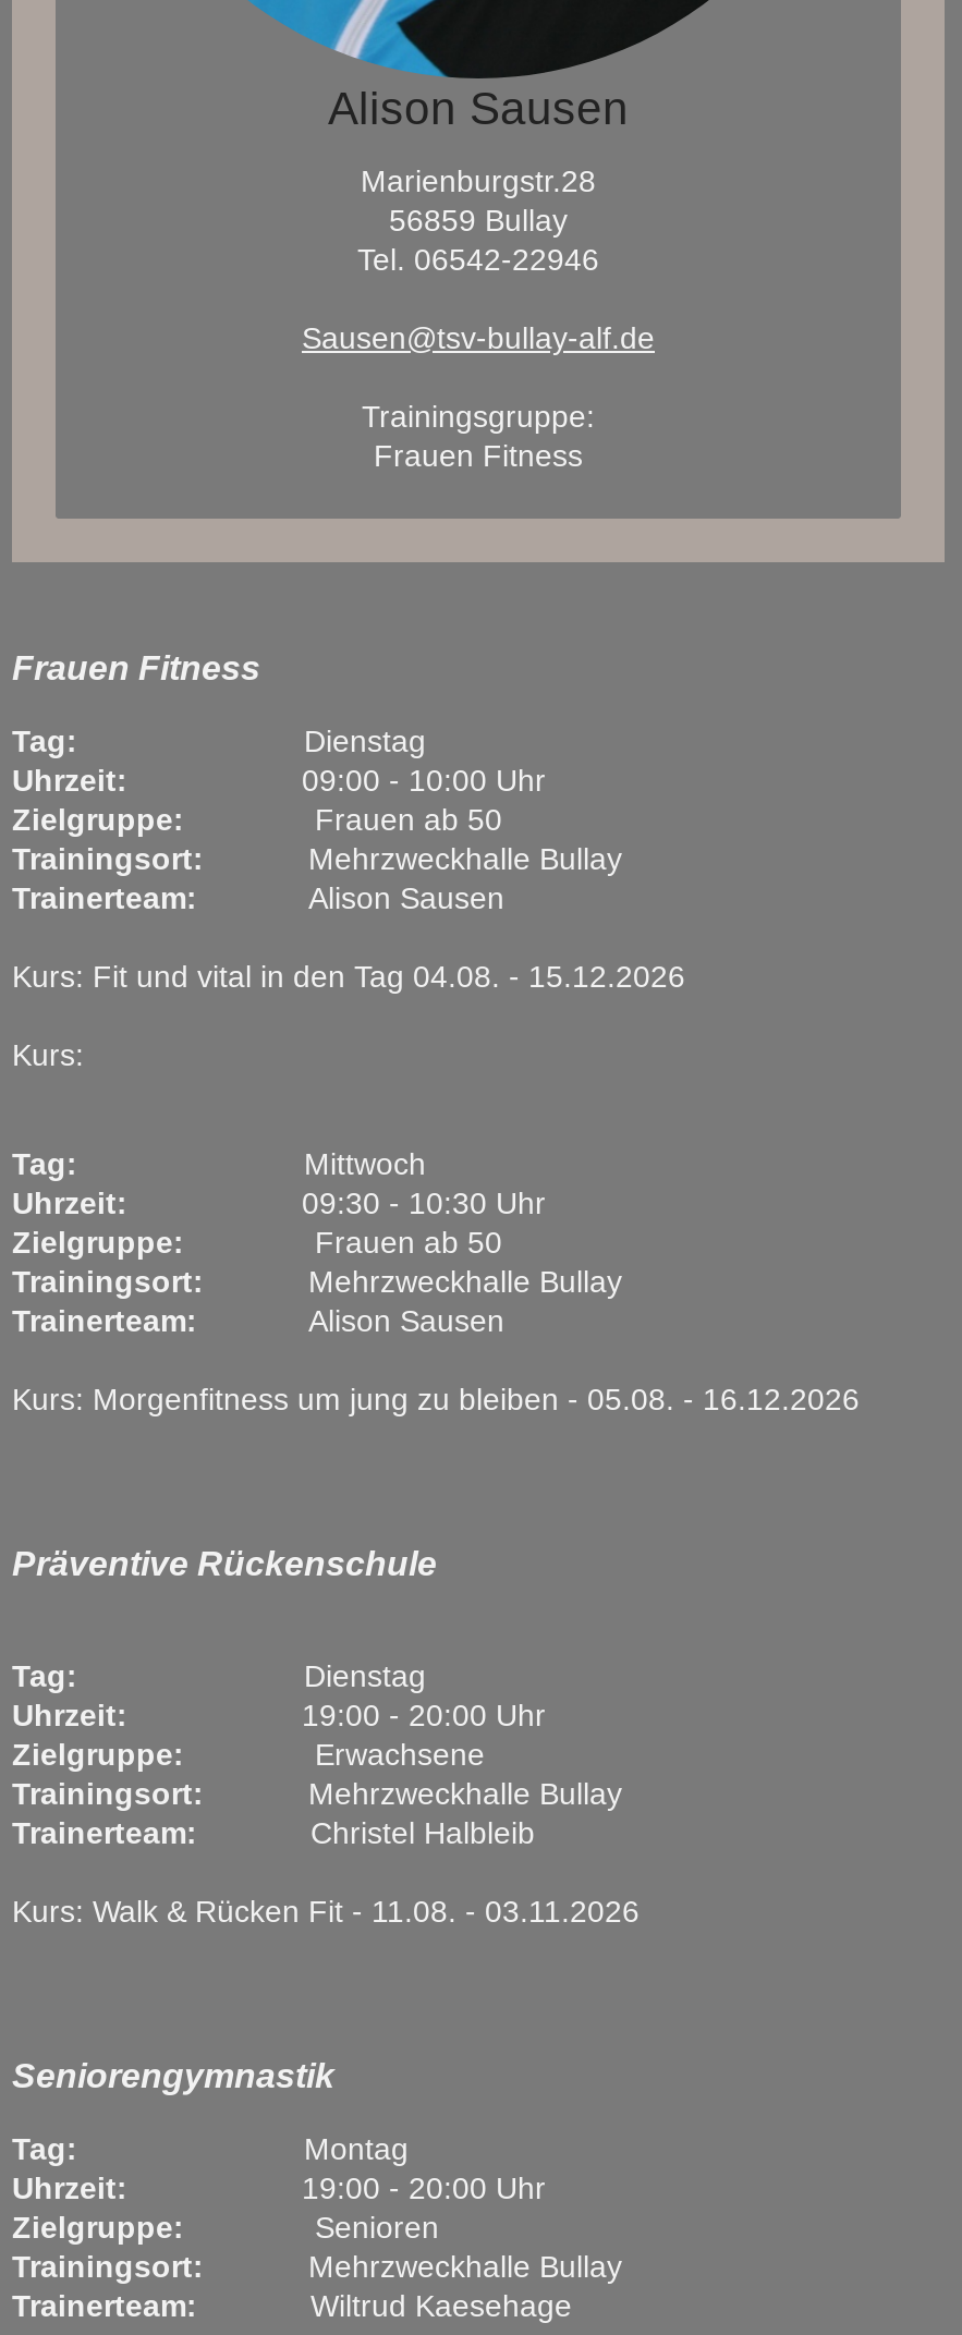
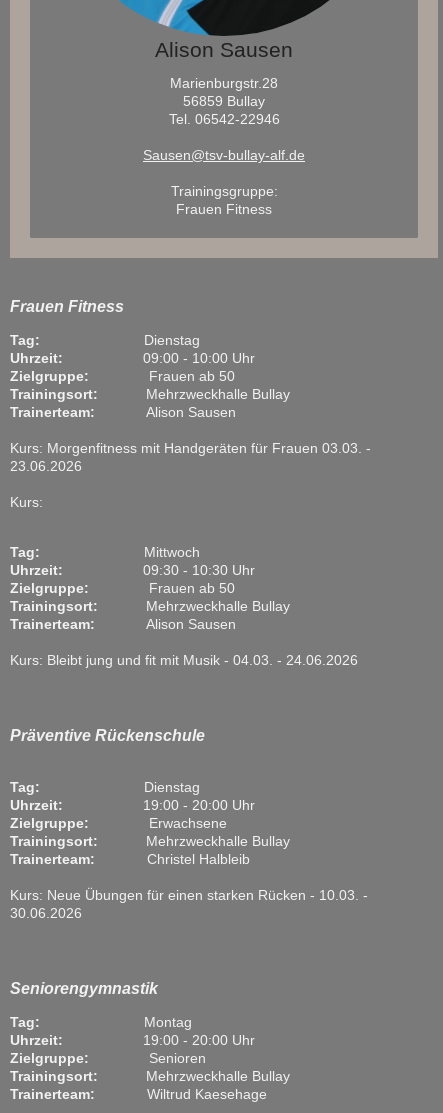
[12,959,685,994] Kurs: Fit und vital in den Tag 04.08. - 15.12.2026 -> [10,440,371,474] Kurs: Morgenfitness mit Handgeräten für Frauen 03.03. - | 23.06.2026
[12,1382,860,1416] Kurs: Morgenfitness um jung zu bleiben - 05.08. - 16.12.2026 -> [10,652,358,668] Kurs: Bleibt jung und fit mit Musik - 04.03. - 24.06.2026
[12,1894,640,1929] Kurs: Walk & Rücken Fit - 11.08. - 03.11.2026 -> [10,887,368,921] Kurs: Neue Übungen für einen starken Rücken - 10.03. - | 30.06.2026

